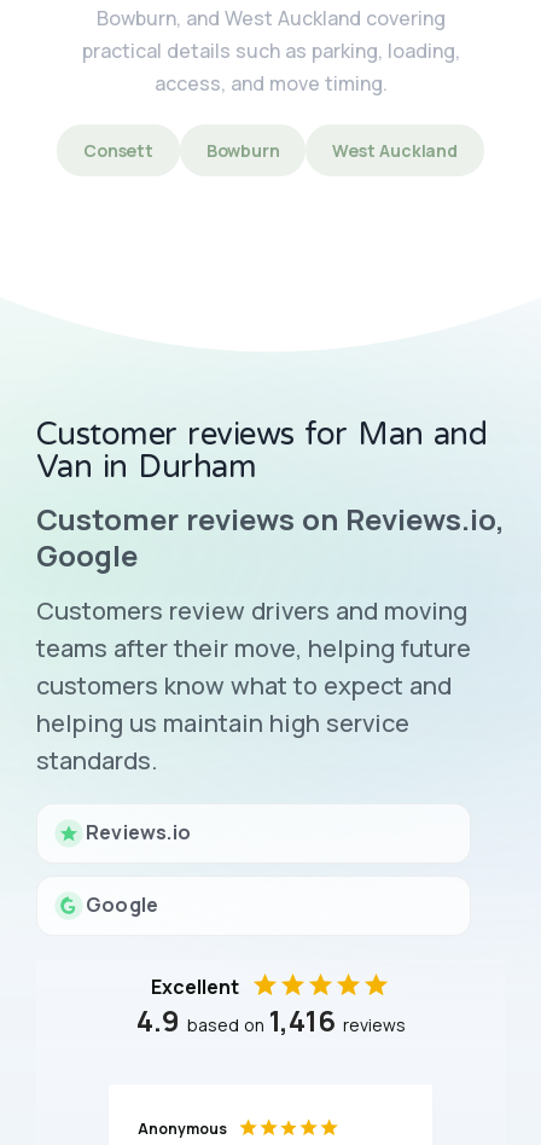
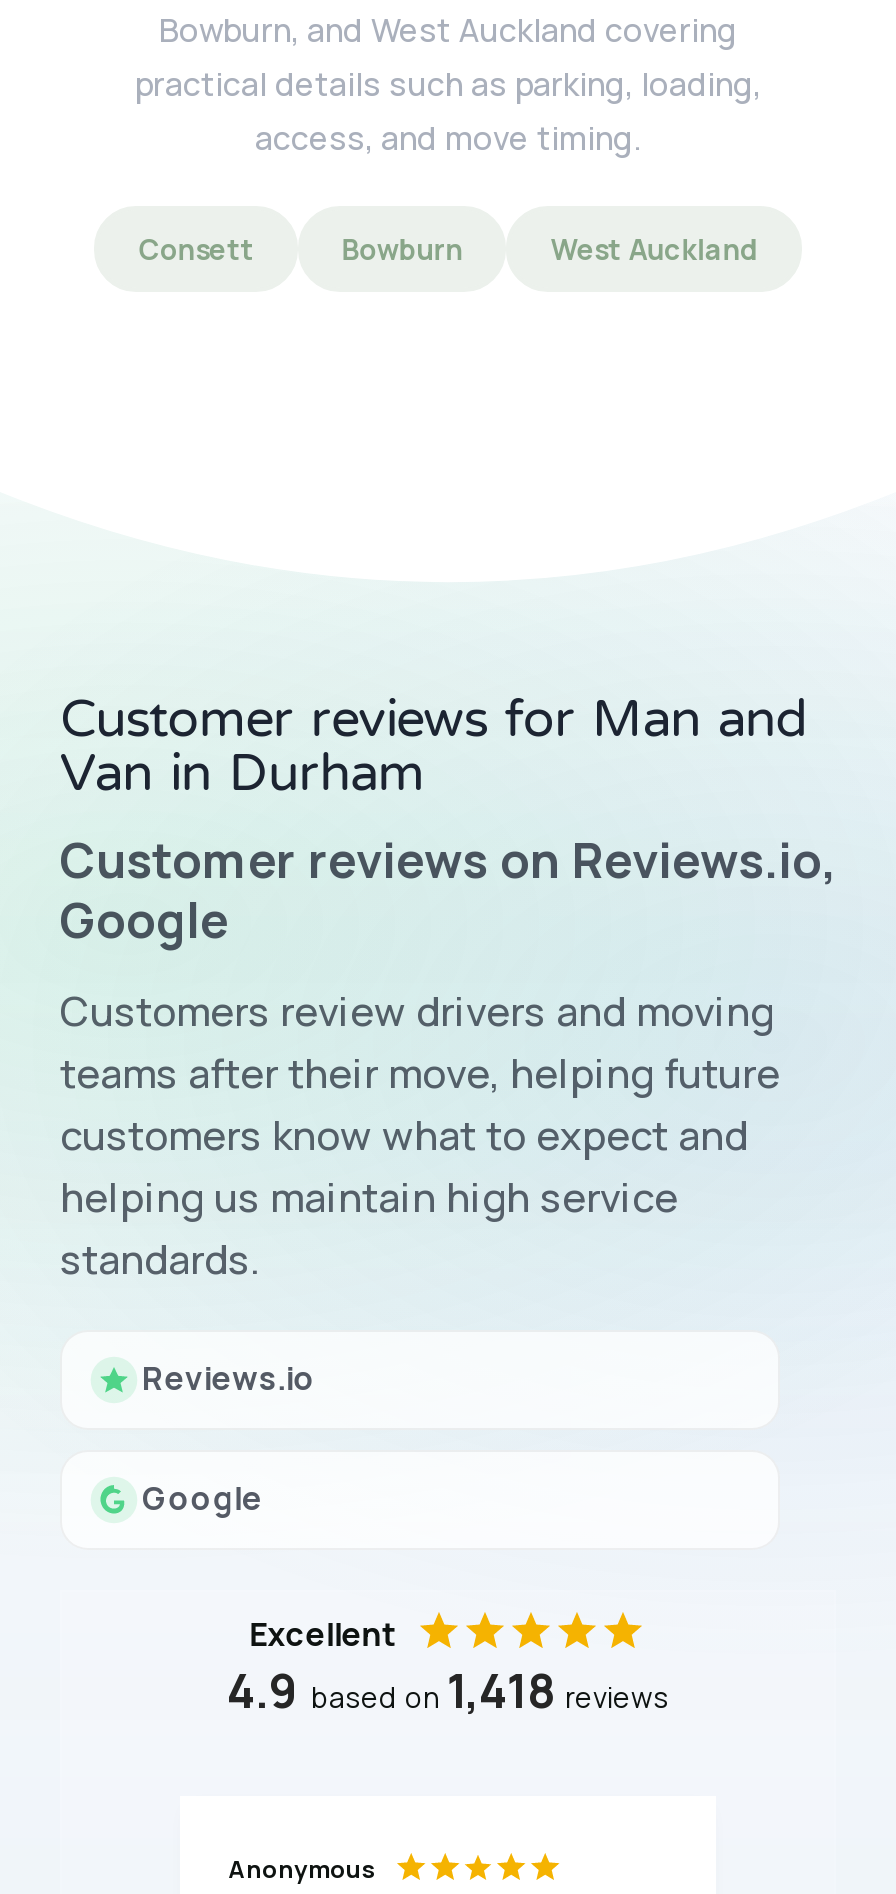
[136,1001,405,1040] 4.9 based on 1,416 reviews -> [227,1657,669,1721] 4.9 based on 1,418 reviews

